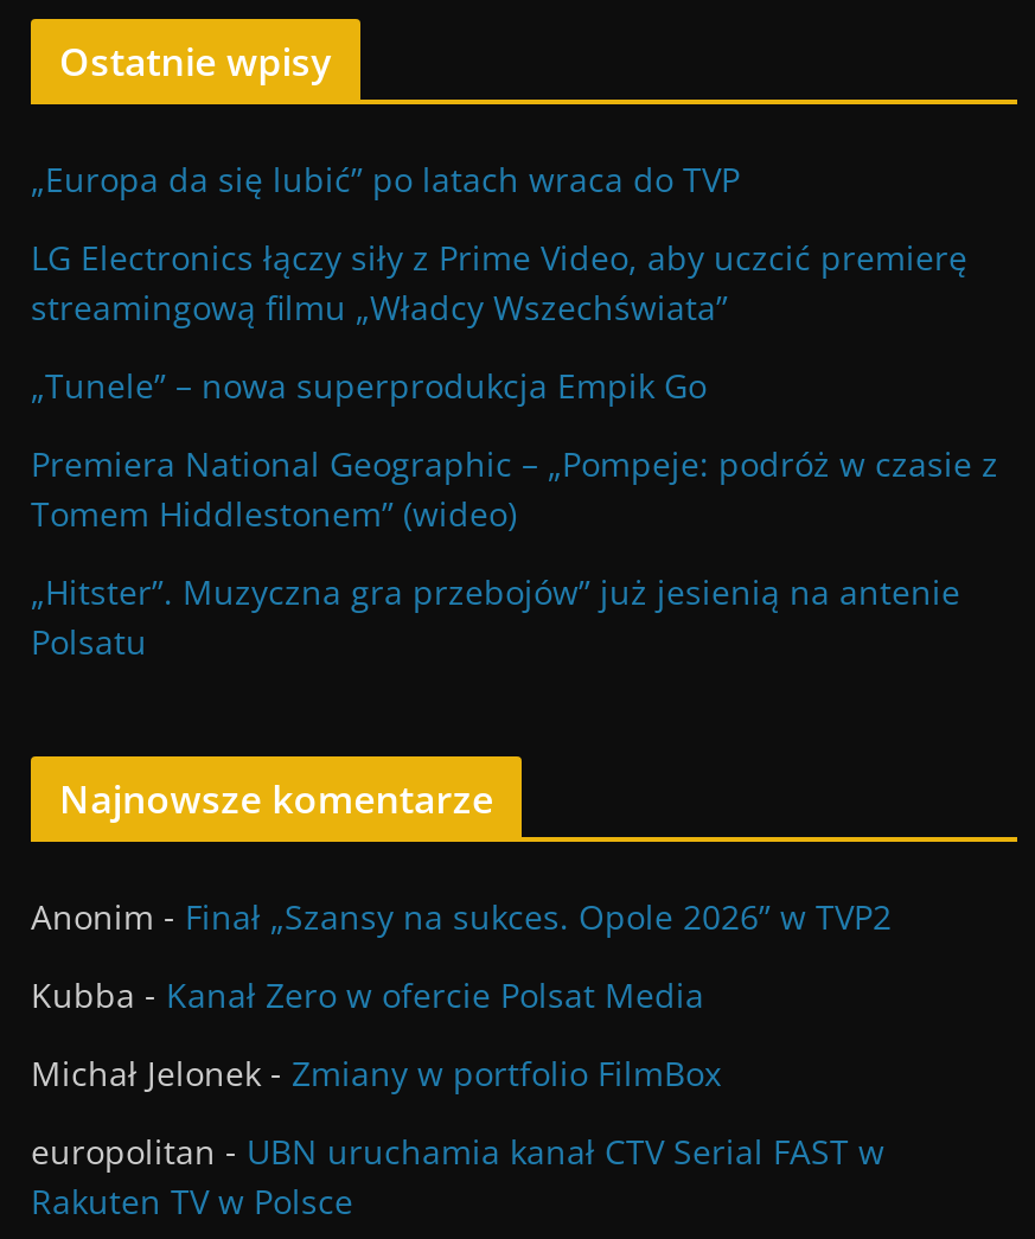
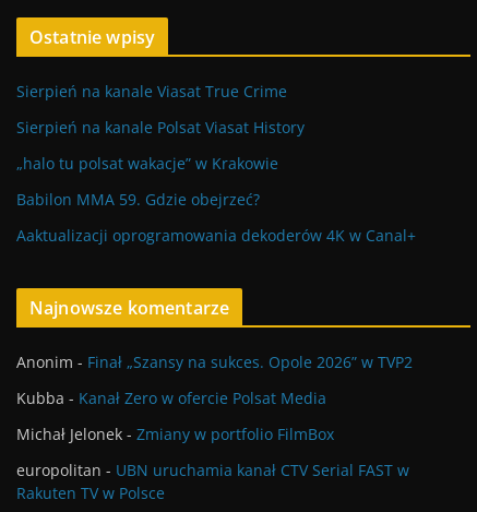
[31,155,740,200] „Europa da się lubić” po latach wraca do TVP -> [16,81,287,102] Sierpień na kanale Viasat True Crime
[31,234,967,328] LG Electronics łączy siły z Prime Video, aby uczcić premierę | streamingową filmu „Władcy Wszechświata” -> [16,117,305,138] Sierpień na kanale Polsat Viasat History
[31,362,707,407] „Tunele” – nowa superprodukcja Empik Go -> [16,153,278,174] „halo tu polsat wakacje” w Krakowie
[31,440,998,535] Premiera National Geographic – „Pompeje: podróż w czasie z | Tomem Hiddlestonem” (wideo) -> [16,189,260,210] Babilon MMA 59. Gdzie obejrzeć?
[31,568,960,663] „Hitster”. Muzyczna gra przebojów” już jesienią na antenie | Polsatu -> [16,225,416,246] Aaktualizacji oprogramowania dekoderów 4K w Canal+

